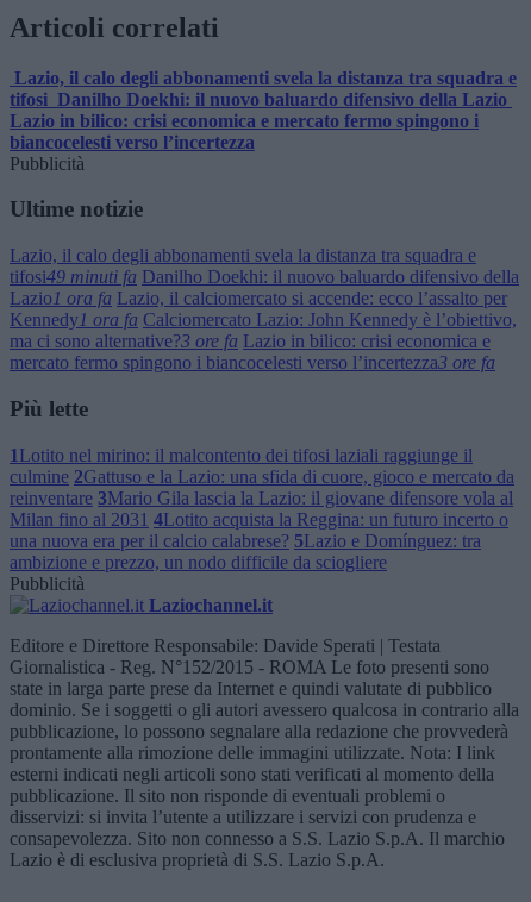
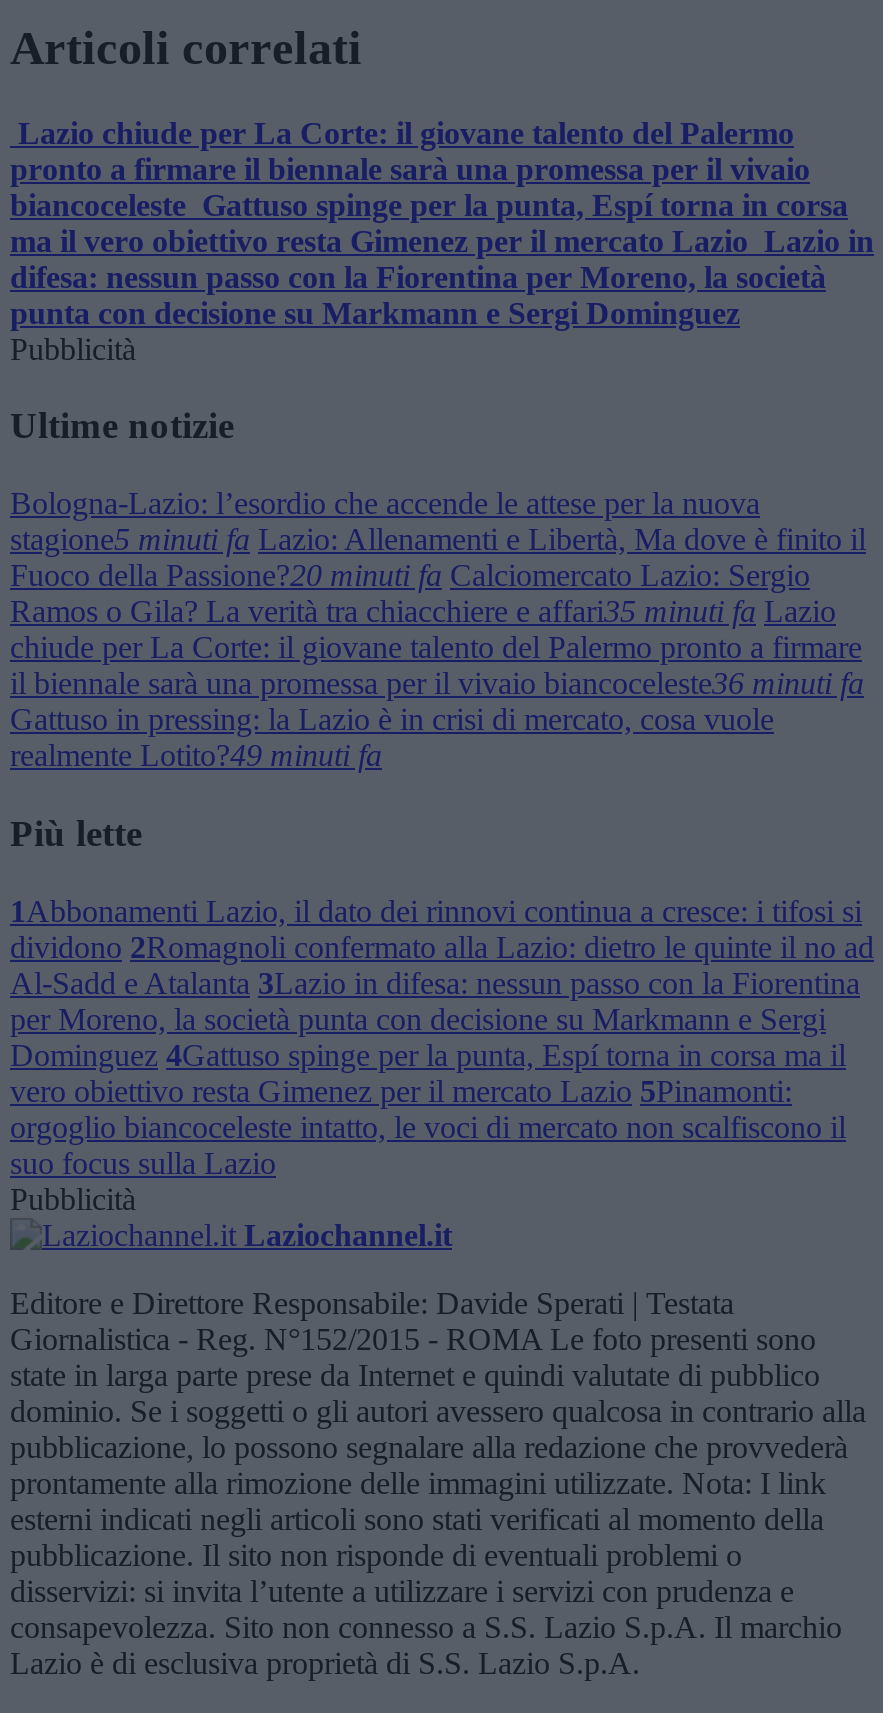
[10,67,517,152] Lazio, il calo degli abbonamenti svela la distanza tra squadra e | tifosi Danilho Doekhi: il nuovo baluardo difensivo della Lazio | Lazio in bilico: crisi economica e mercato fermo spingono i | biancocelesti verso l’incertezza -> [10,115,874,329] Lazio chiude per La Corte: il giovane talento del Palermo | pronto a firmare il biennale sarà una promessa per il vivaio | biancoceleste Gattuso spinge per la punta, Espí torna in corsa | ma il vero obiettivo resta Gimenez per il mercato Lazio Lazio in | difesa: nessun passo con la Fiorentina per Moreno, la società | punta con decisione su Markmann e Sergi Dominguez
[10,245,519,373] Lazio, il calo degli abbonamenti svela la distanza tra squadra e | tifosi49 minuti fa Danilho Doekhi: il nuovo baluardo difensivo della | Lazio1 ora fa Lazio, il calciomercato si accende: ecco l’assalto per | Kennedy1 ora fa Calciomercato Lazio: John Kennedy è l’obiettivo, | ma ci sono alternative?3 ore fa Lazio in bilico: crisi economica e | mercato fermo spingono i biancocelesti verso l’incertezza3 ore fa -> [10,486,866,772] Bologna-Lazio: l’esordio che accende le attese per la nuova | stagione5 minuti fa Lazio: Allenamenti e Libertà, Ma dove è finito il | Fuoco della Passione?20 minuti fa Calciomercato Lazio: Sergio | Ramos o Gila? La verità tra chiacchiere e affari35 minuti fa Lazio | chiude per La Corte: il giovane talento del Palermo pronto a firmare | il biennale sarà una promessa per il vivaio biancoceleste36 minuti fa | Gattuso in pressing: la Lazio è in crisi di mercato, cosa vuole | realmente Lotito?49 minuti fa
[10,445,514,572] 1 Lotito nel mirino: il malcontento dei tifosi laziali raggiunge il | culmine 2Gattuso e la Lazio: una sfida di cuore, gioco e mercato da | reinventare 3Mario Gila lascia la Lazio: il giovane difensore vola al | Milan fino al 2031 4Lotito acquista la Reggina: un futuro incerto o | una nuova era per il calcio calabrese? 5Lazio e Domínguez: tra | ambizione e prezzo, un nodo difficile da sciogliere -> [10,893,874,1179] 1 Abbonamenti Lazio, il dato dei rinnovi continua a cresce: i tifosi si | dividono 2Romagnoli confermato alla Lazio: dietro le quinte il no ad | Al-Sadd e Atalanta 3Lazio in difesa: nessun passo con la Fiorentina | per Moreno, la società punta con decisione su Markmann e Sergi | Dominguez 4Gattuso spinge per la punta, Espí torna in corsa ma il | vero obiettivo resta Gimenez per il mercato Lazio 5Pinamonti: | orgoglio biancoceleste intatto, le voci di mercato non scalfiscono il | suo focus sulla Lazio

